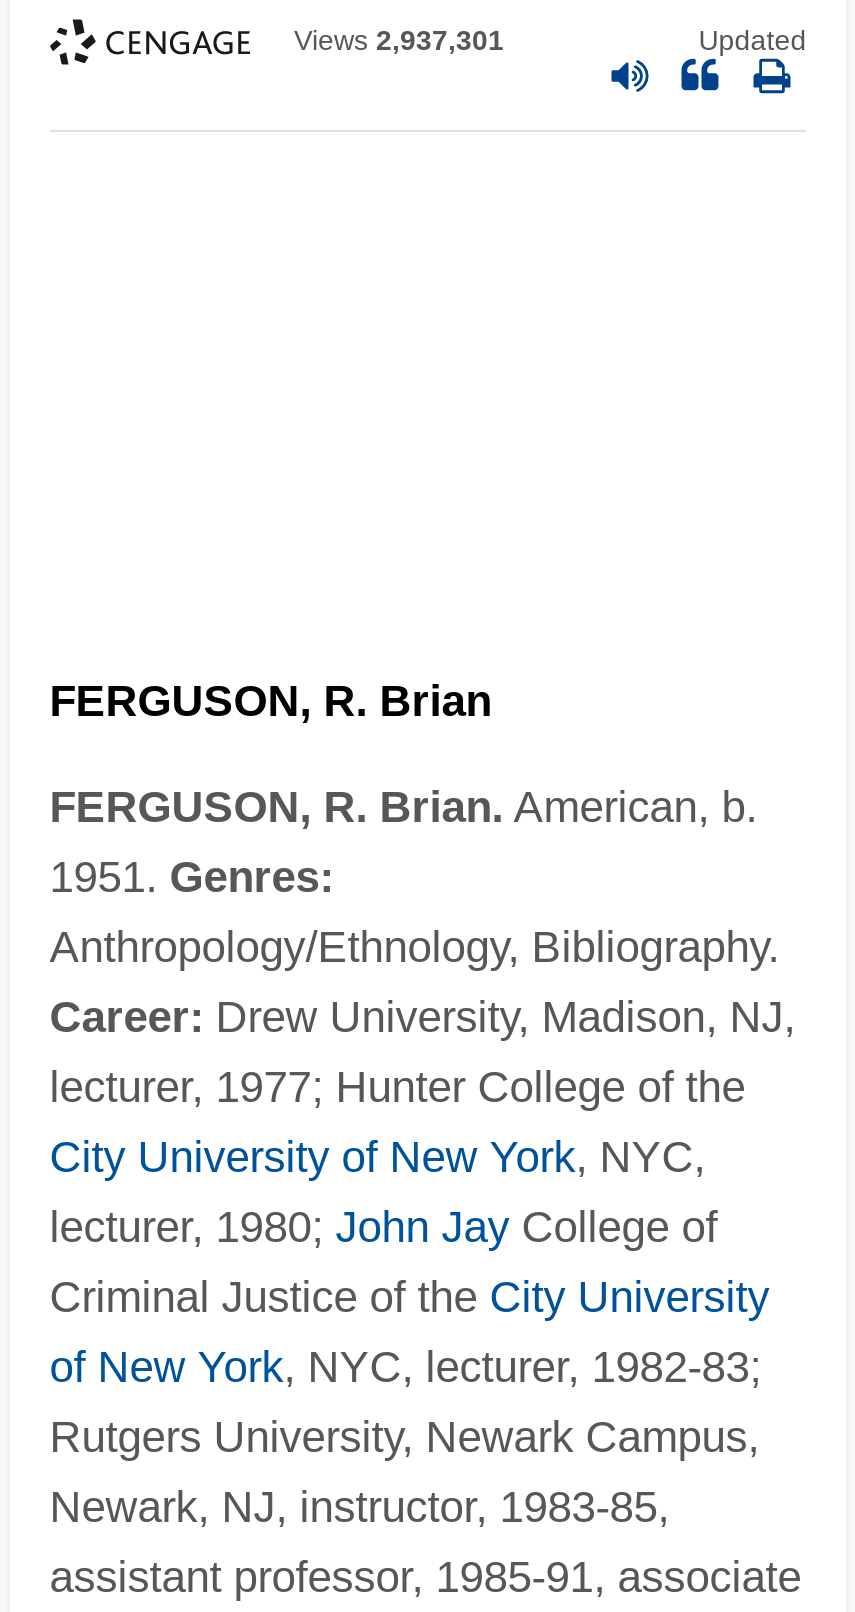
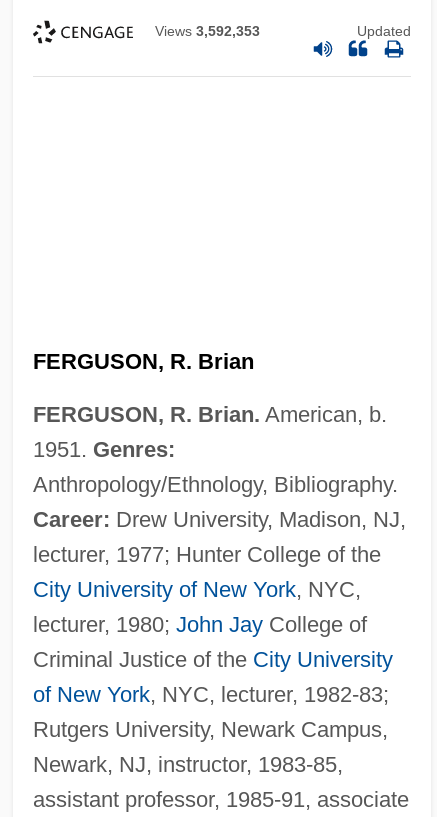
[294,25,504,57] Views 2,937,301 -> [155,23,260,39] Views 3,592,353

